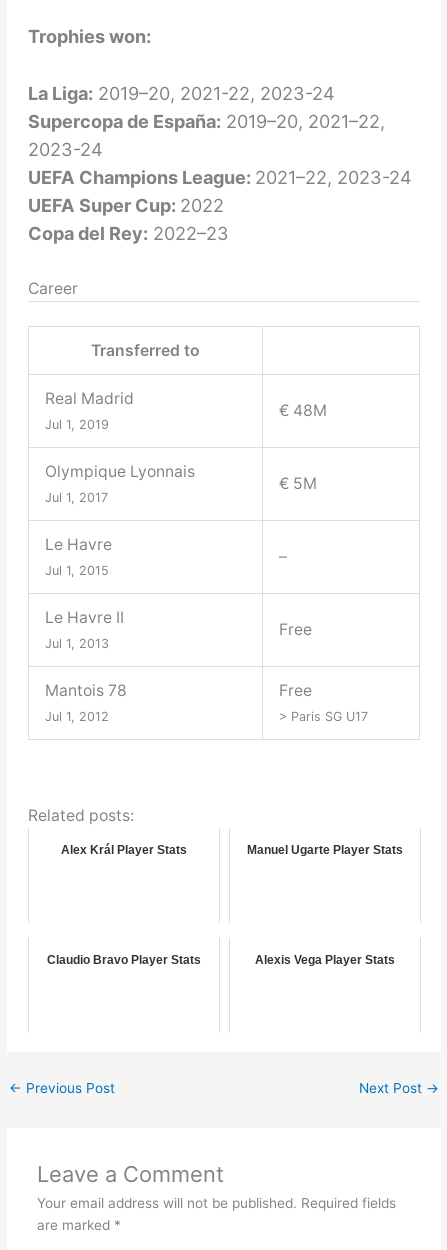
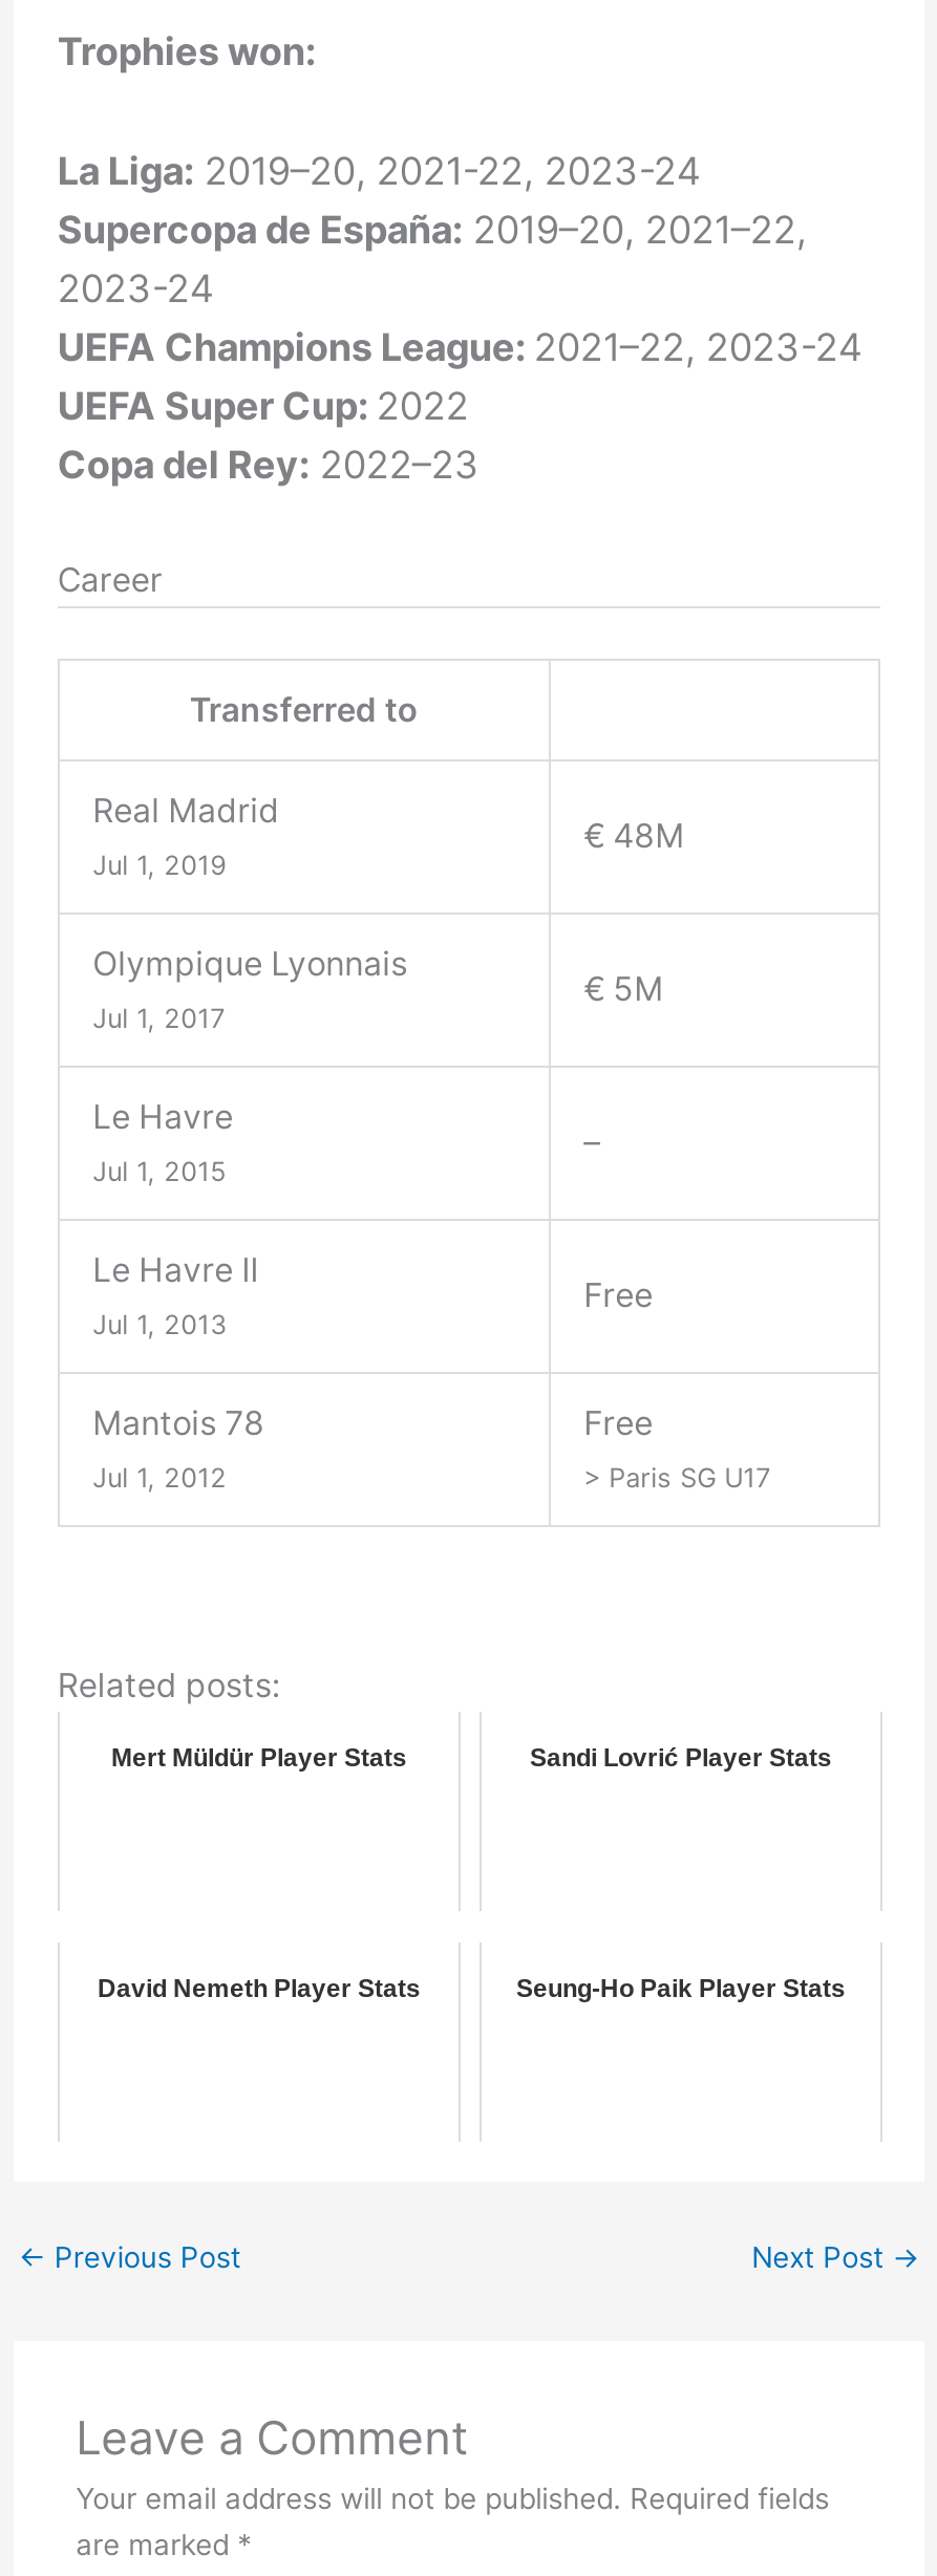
[61,843,187,857] Alex Král Player Stats -> [111,1743,407,1772] Mert Müldür Player Stats
[247,843,403,857] Manuel Ugarte Player Stats -> [530,1743,832,1772] Sandi Lovrić Player Stats
[47,953,201,967] Claudio Bravo Player Stats -> [97,1974,421,2003] David Nemeth Player Stats
[255,953,395,967] Alexis Vega Player Stats -> [516,1974,846,2003] Seung-Ho Paik Player Stats

